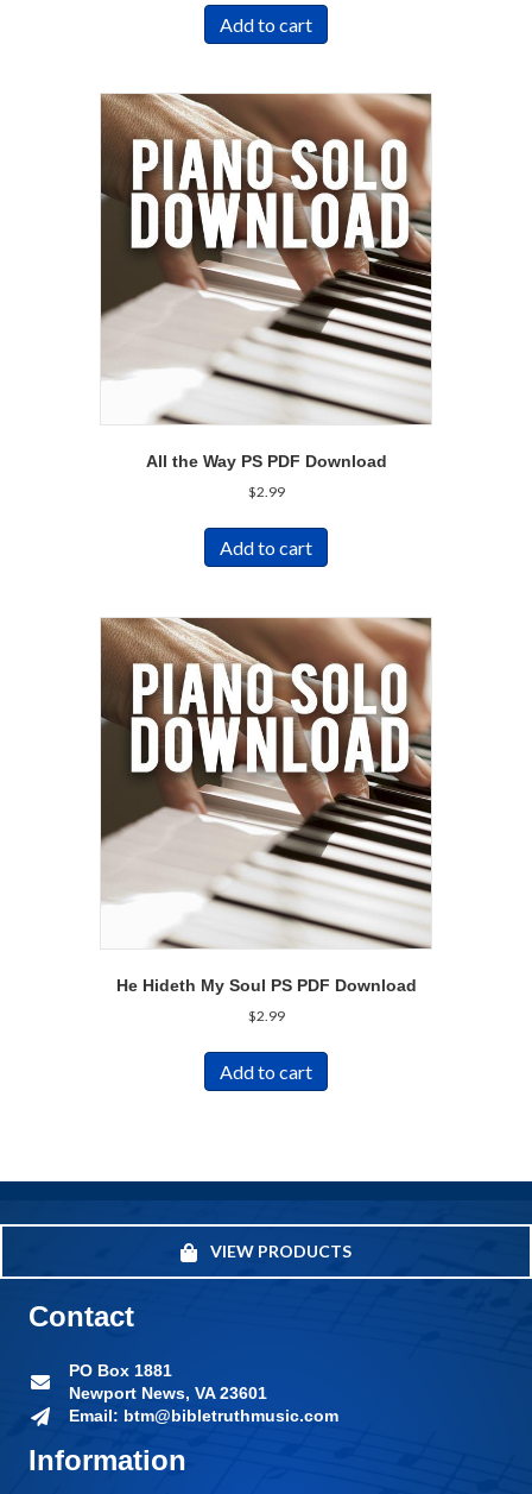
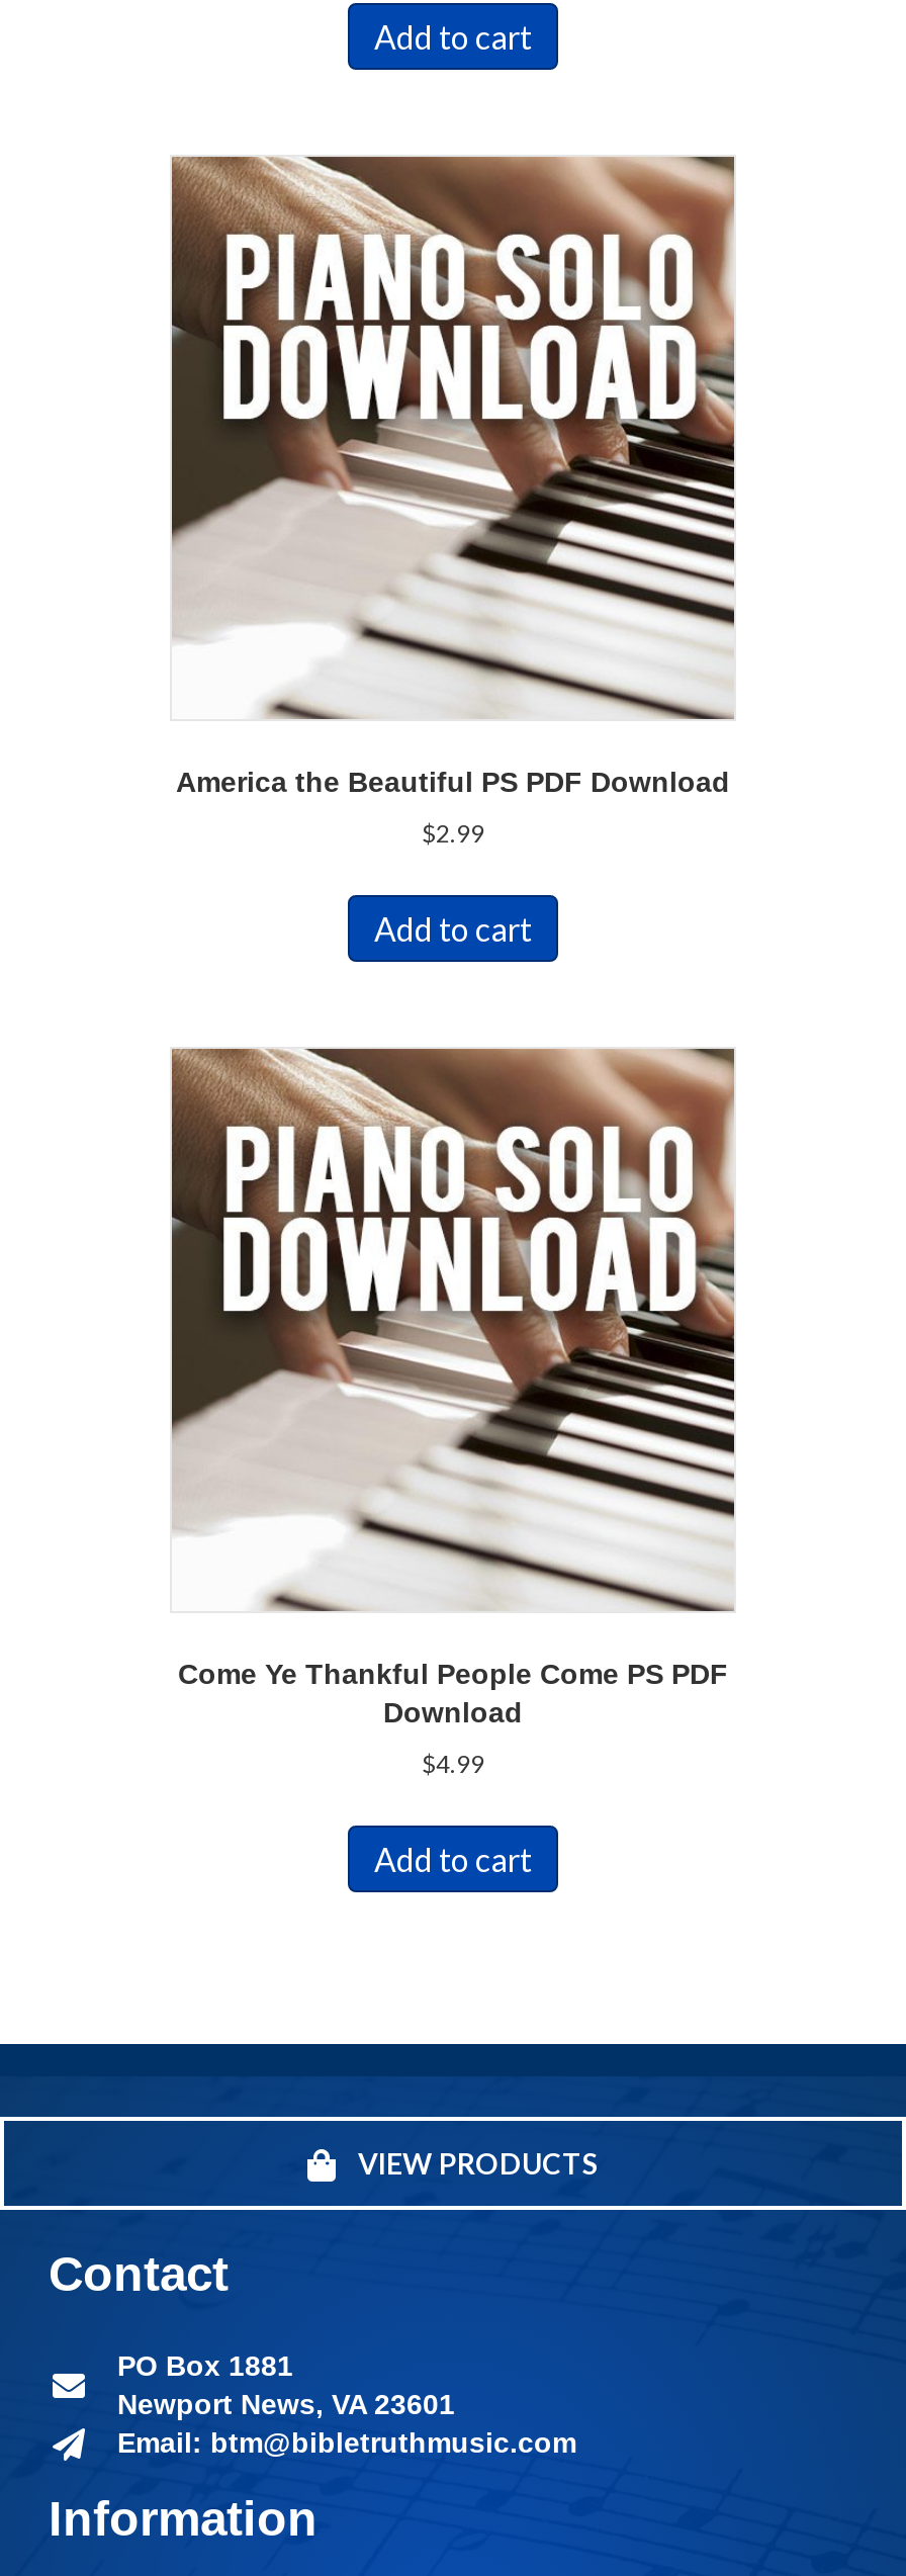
[145,452,387,471] All the Way PS PDF Download -> [176,765,730,797] America the Beautiful PS PDF Download
[116,976,416,995] He Hideth My Soul PS PDF Download -> [178,1656,728,1727] Come Ye Thankful People Come PS PDF | Download
[248,1007,284,1025] $2.99 -> [422,1747,484,1778] $4.99

